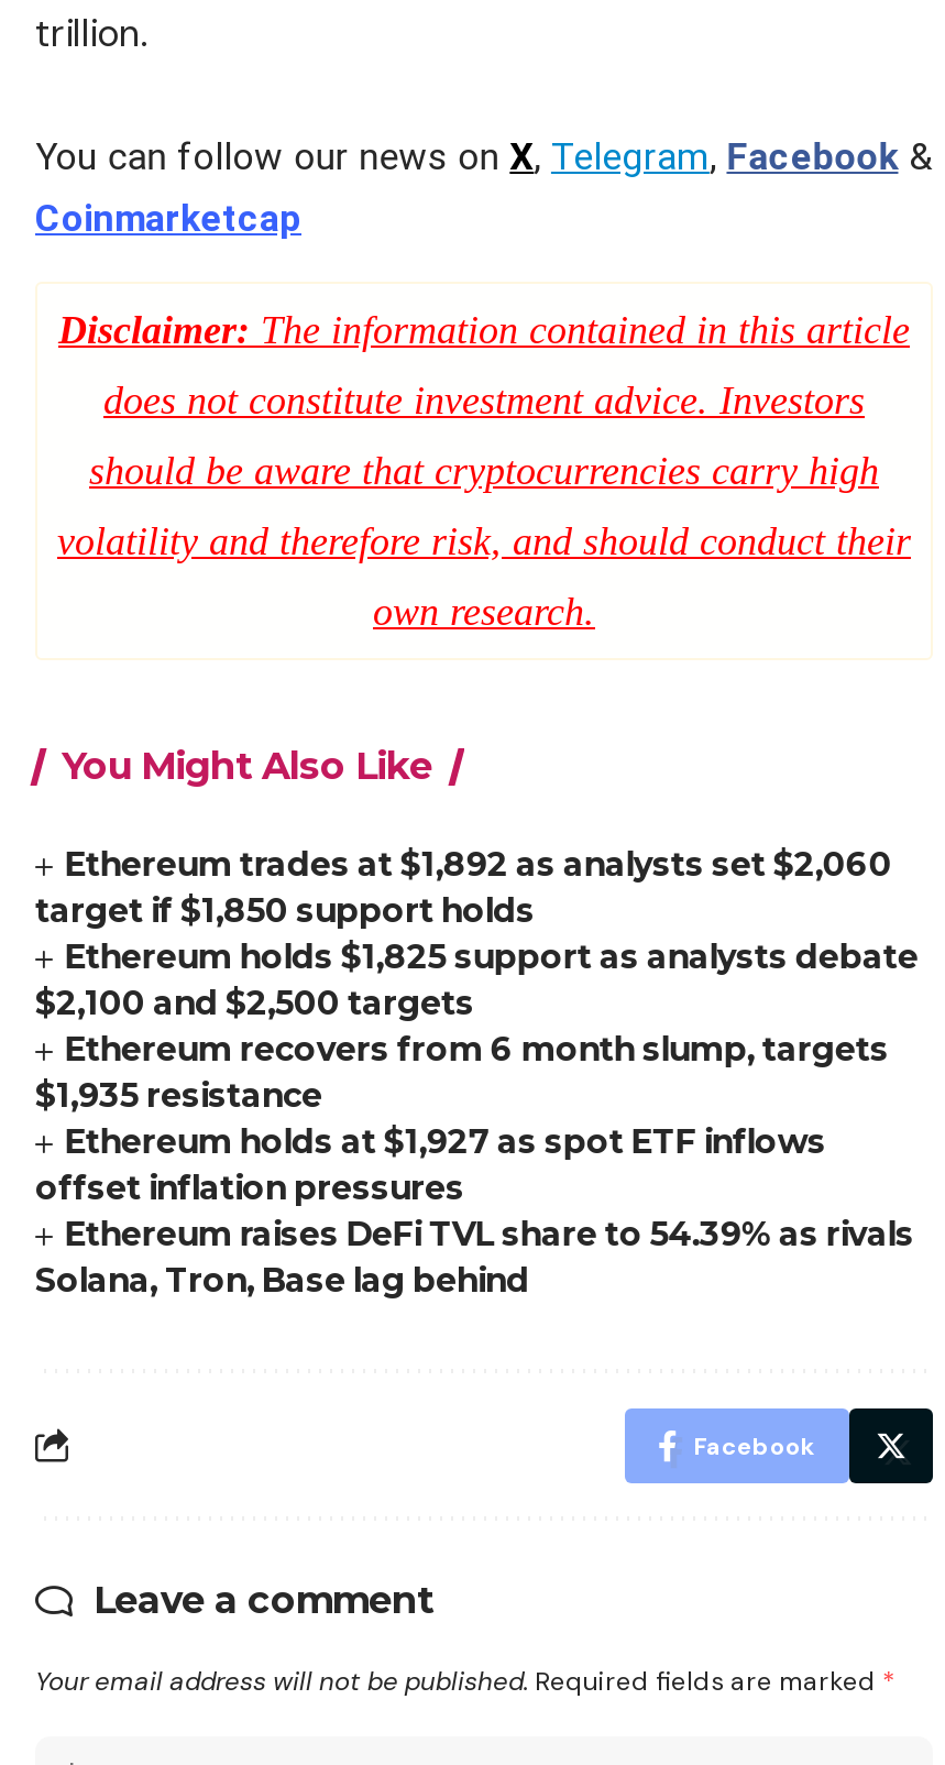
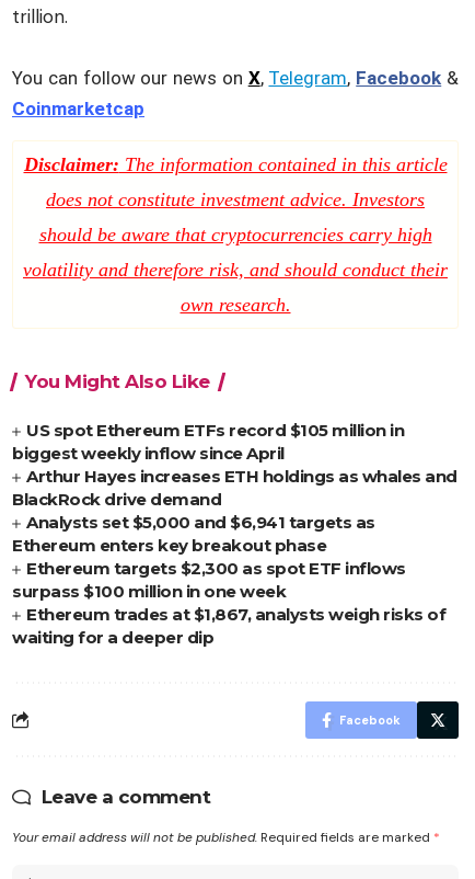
[35,842,918,1300] Ethereum trades at $1,892 as analysts set $2,060 | target if $1,850 support holds | Ethereum holds $1,825 support as analysts debate | $2,100 and $2,500 targets | Ethereum recovers from 6 month slump, targets | $1,935 resistance | Ethereum holds at $1,927 as spot ETF inflows | offset inflation pressures | Ethereum raises DeFi TVL share to 54.39% as rivals | Solana, Tron, Base lag behind -> [12,419,457,647] US spot Ethereum ETFs record $105 million in | biggest weekly inflow since April | Arthur Hayes increases ETH holdings as whales and | BlackRock drive demand | Analysts set $5,000 and $6,941 targets as | Ethereum enters key breakout phase | Ethereum targets $2,300 as spot ETF inflows | surpass $100 million in one week | Ethereum trades at $1,867, analysts weigh risks of | waiting for a deeper dip

